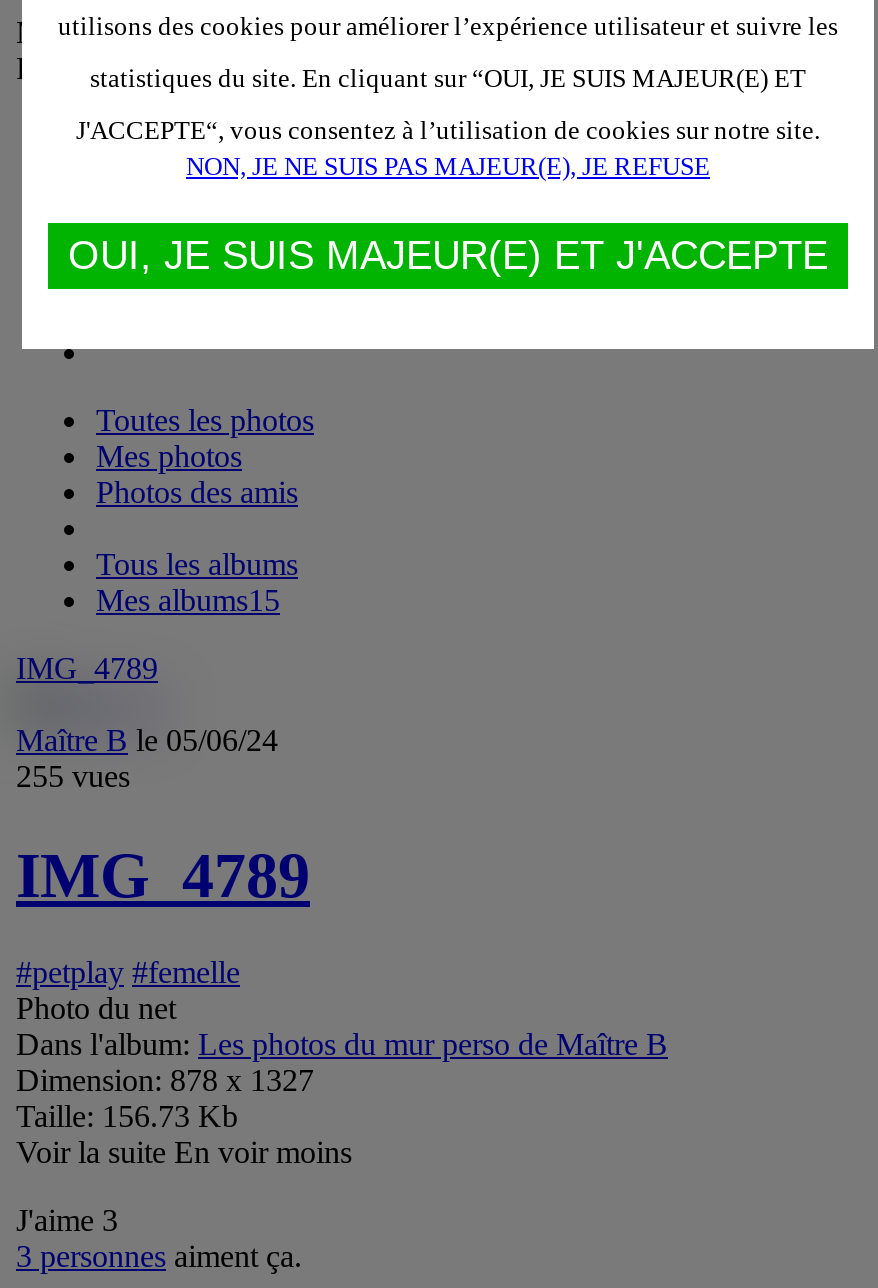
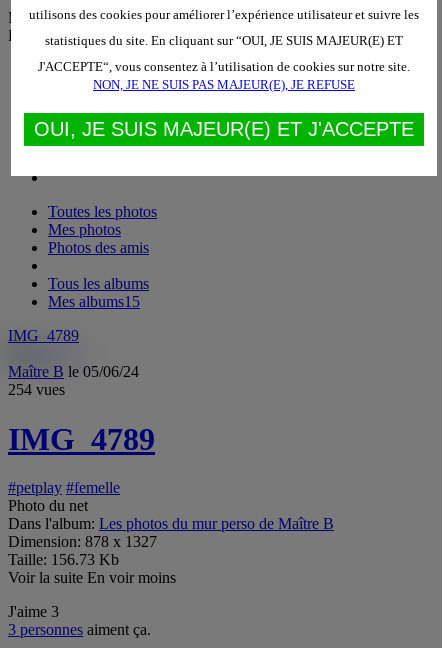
[16,760,130,794] 255 vues -> [8,381,65,398] 254 vues

